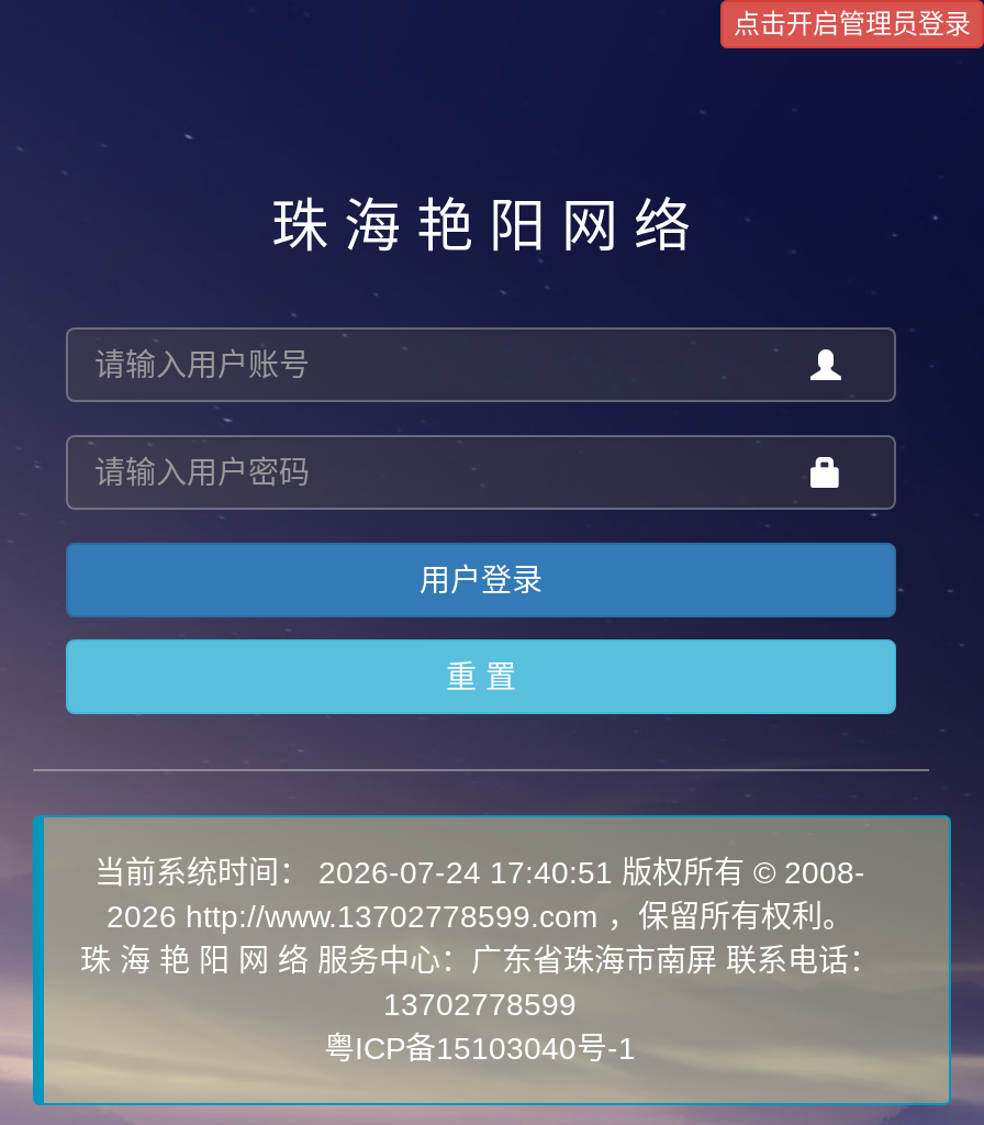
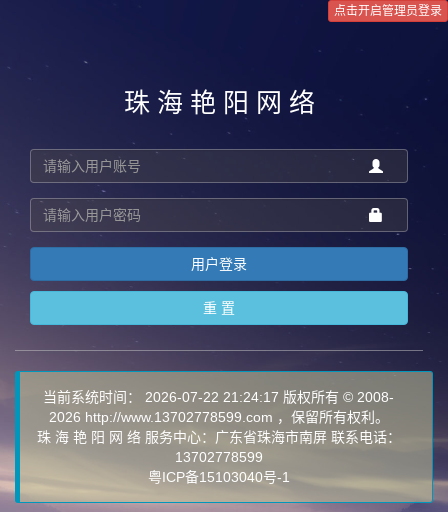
[94,855,865,891] 当前系统时间： 2026-07-24 17:40:51 版权所有 © 2008- -> [43,389,394,405] 当前系统时间： 2026-07-22 21:24:17 版权所有 © 2008-

